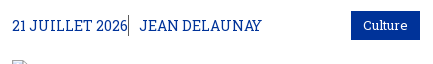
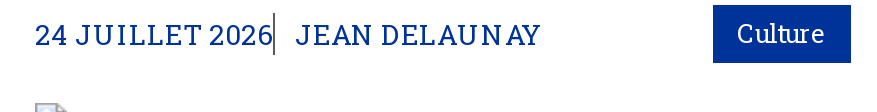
[12,16,262,35] 21 JUILLET 2026 JEAN DELAUNAY -> [35,16,541,54] 24 JUILLET 2026 JEAN DELAUNAY

